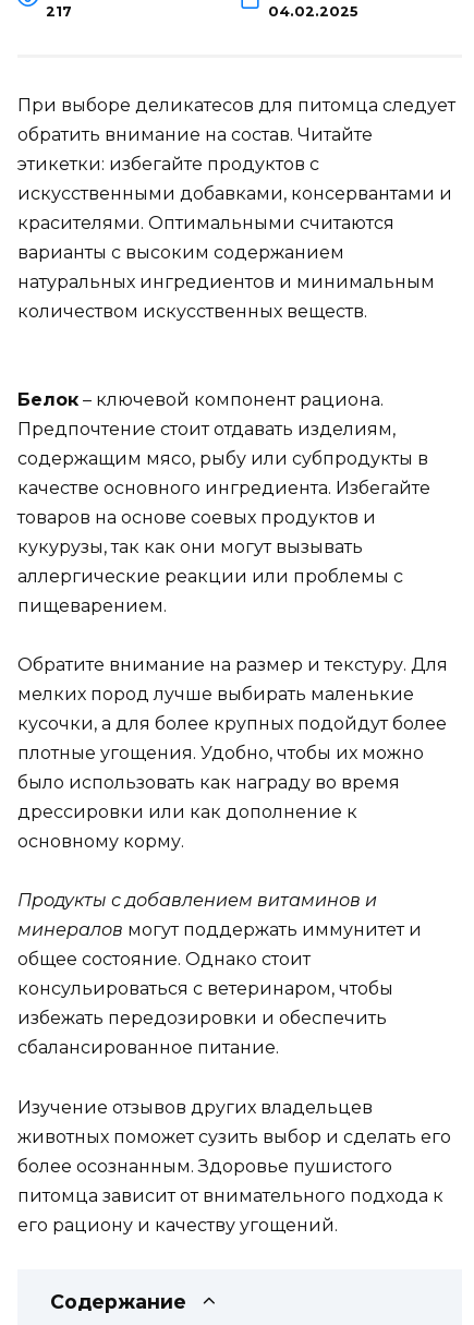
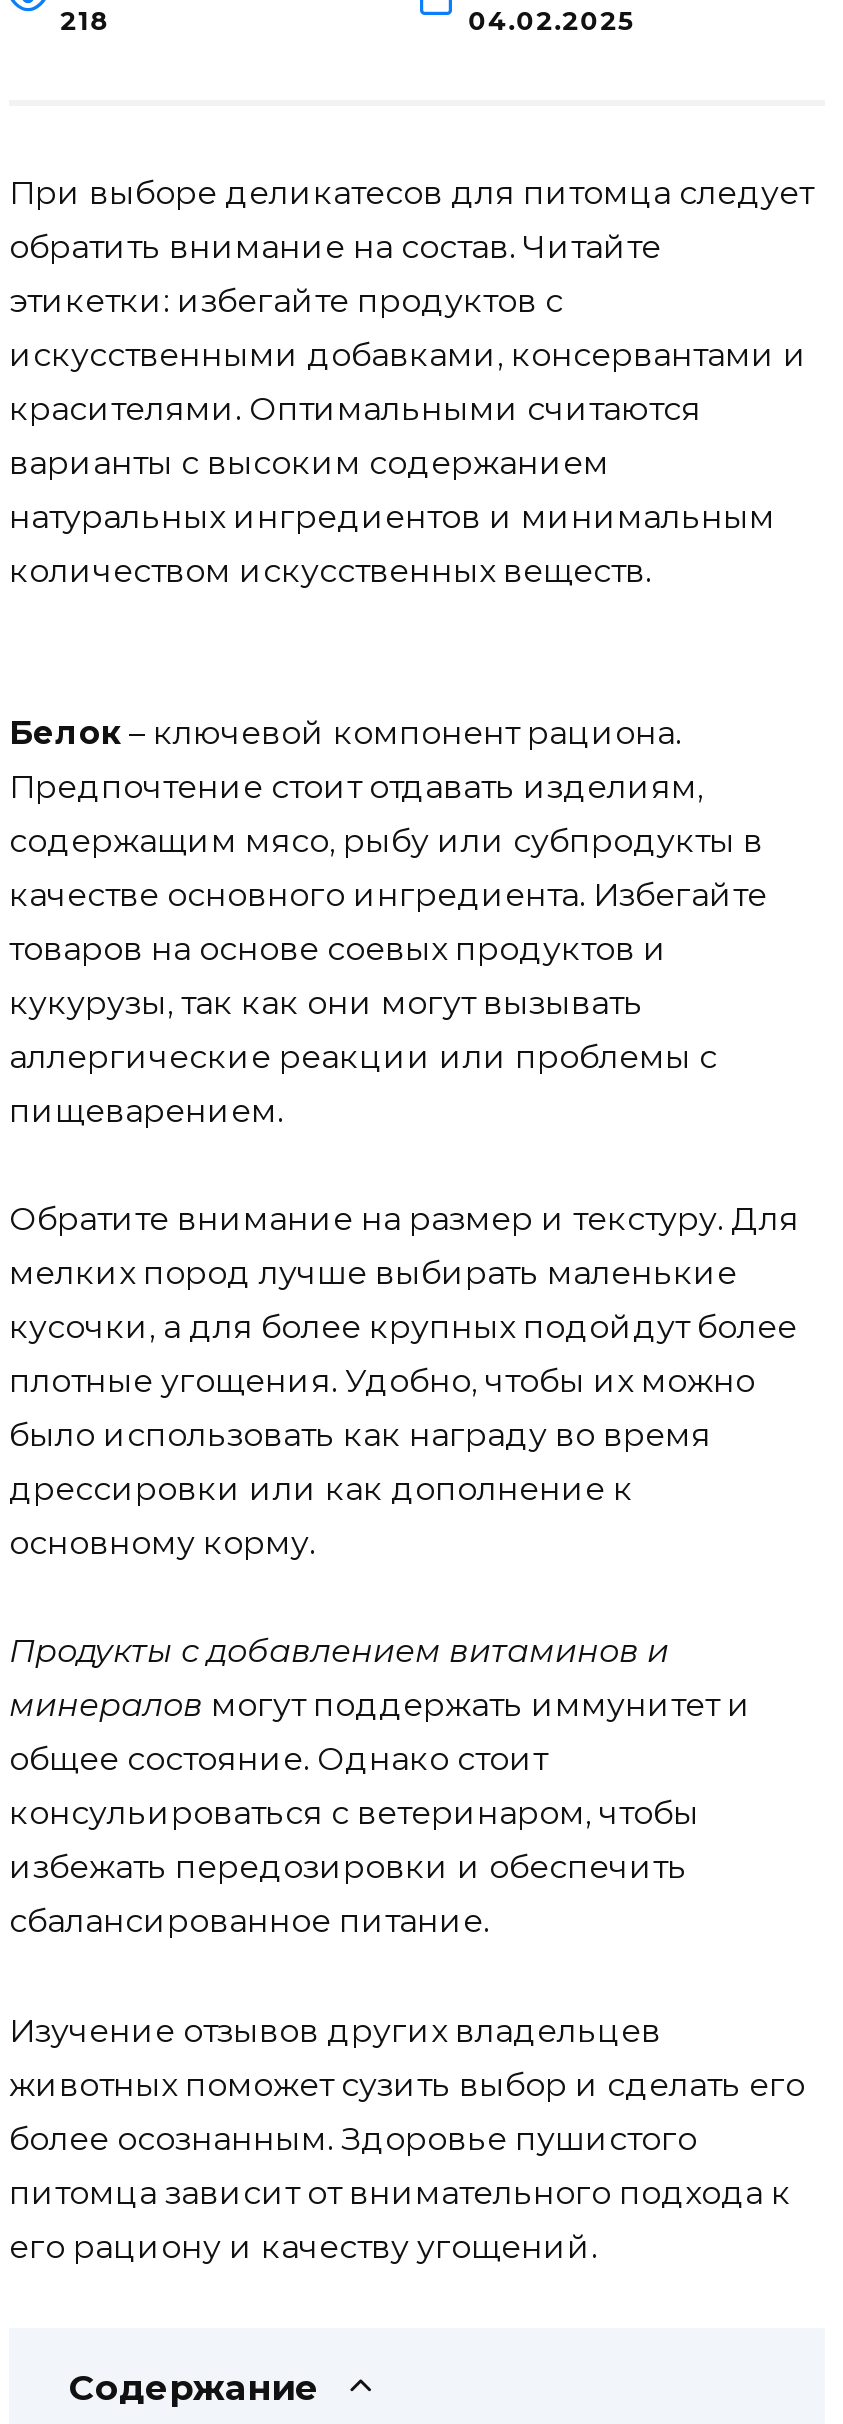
[45,3,71,19] 217 -> [60,5,110,35] 218

